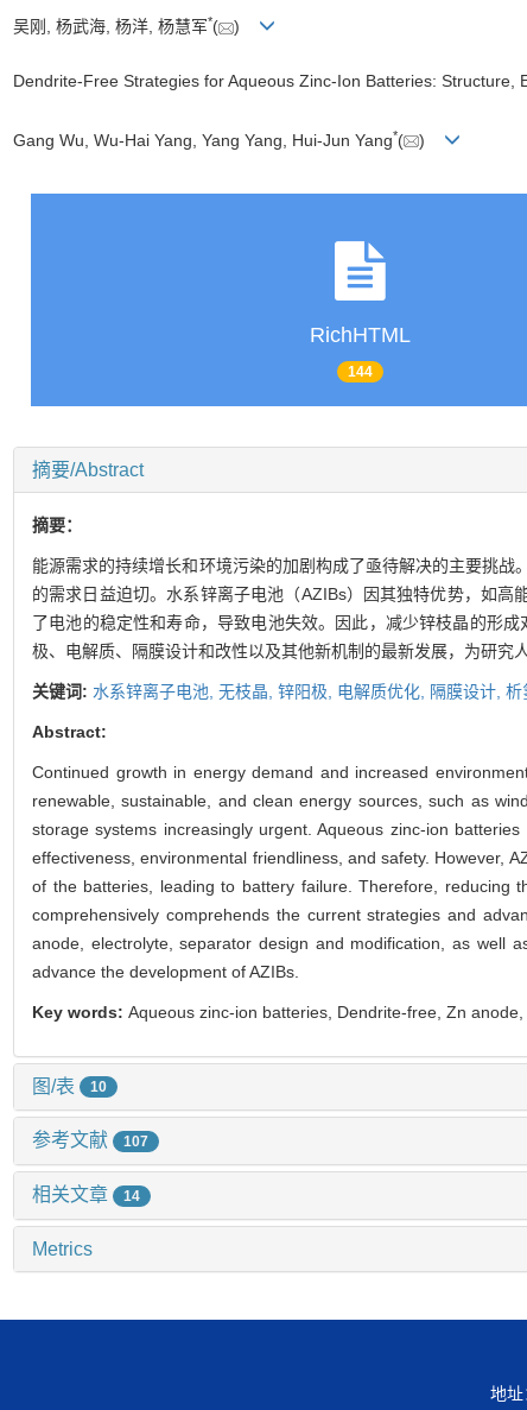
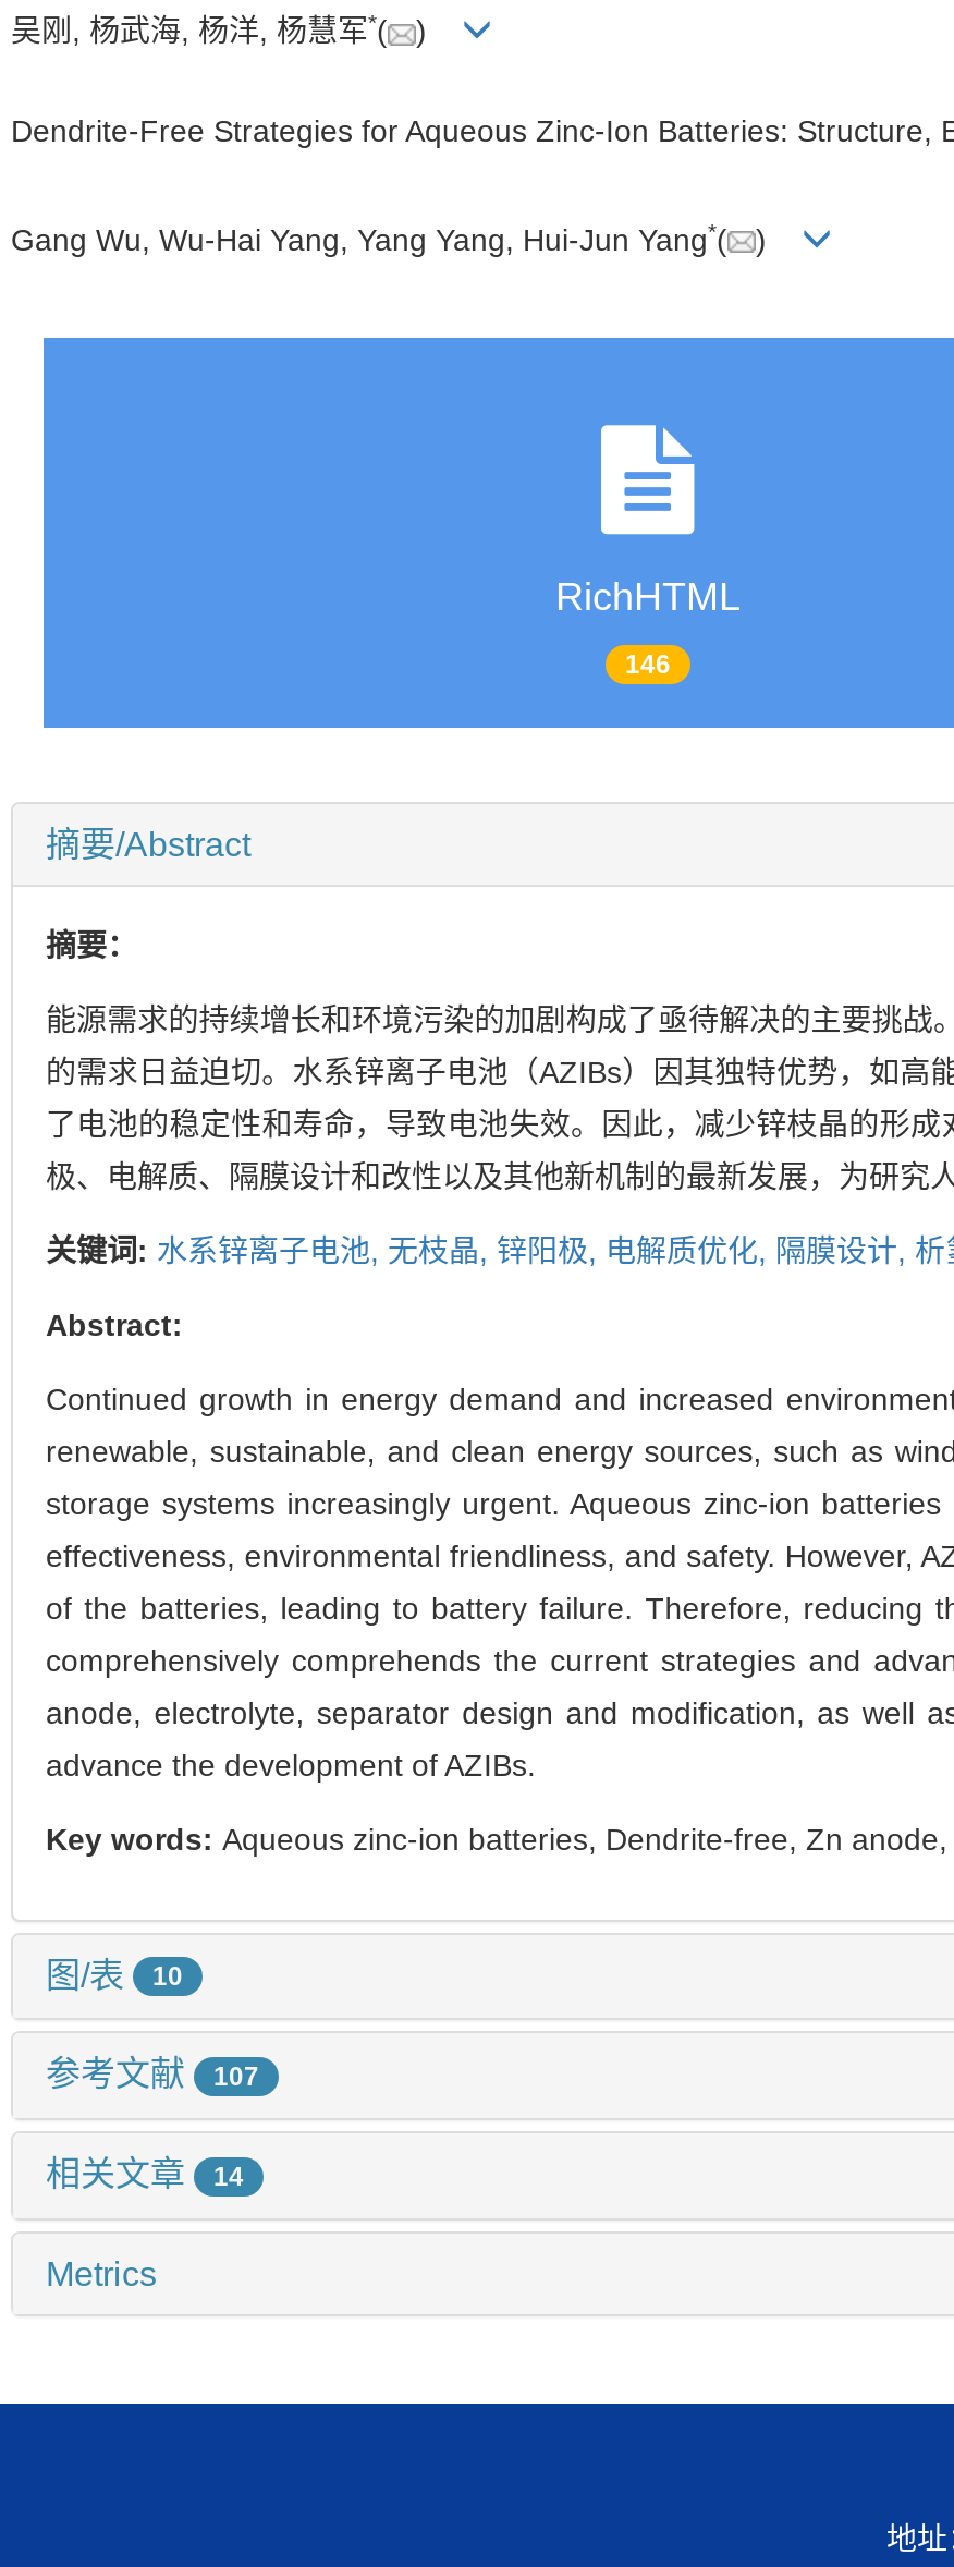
[348,364,373,380] 144 -> [625,650,671,680] 146

